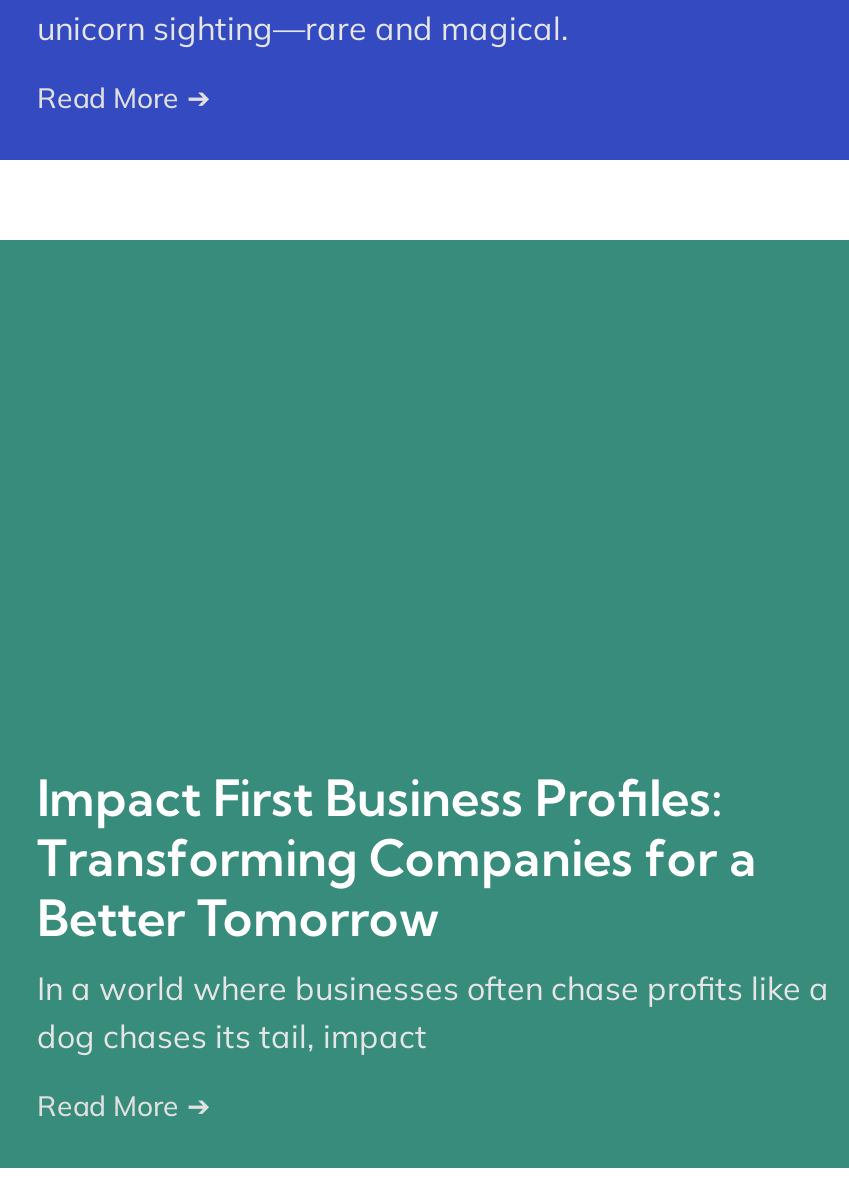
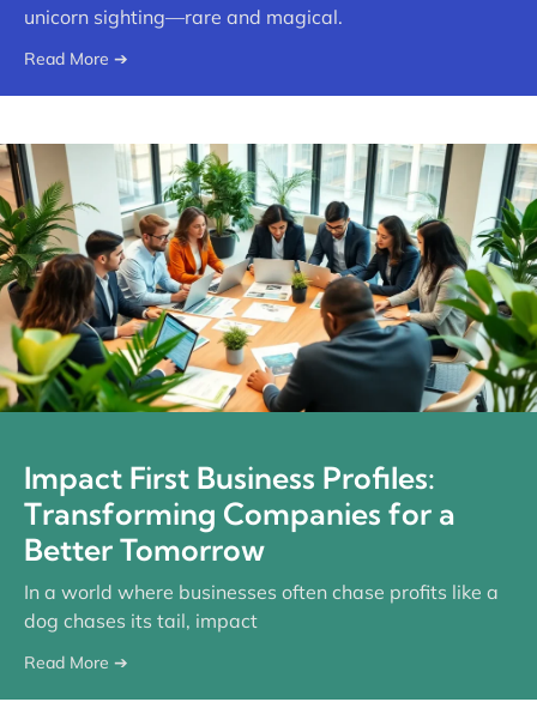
none -> [4,143,533,413] [image]

